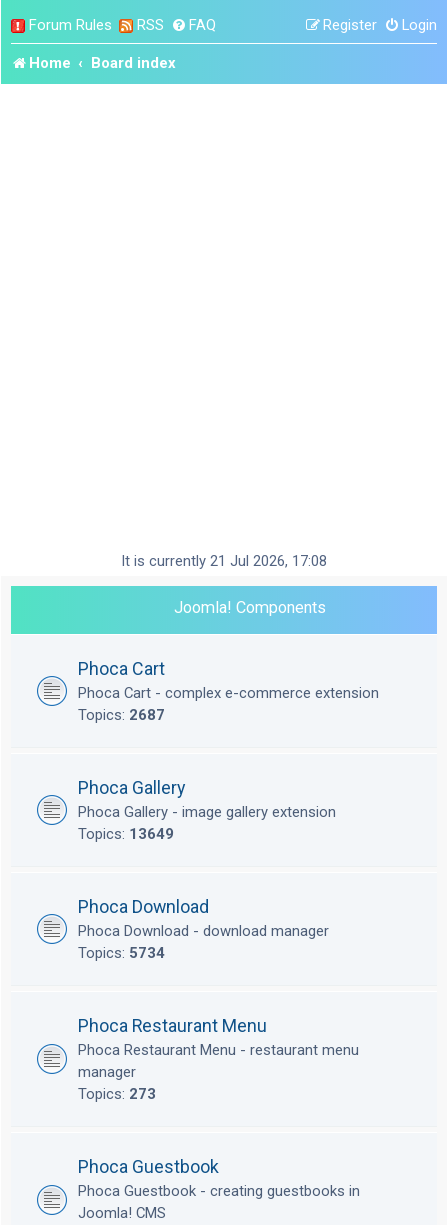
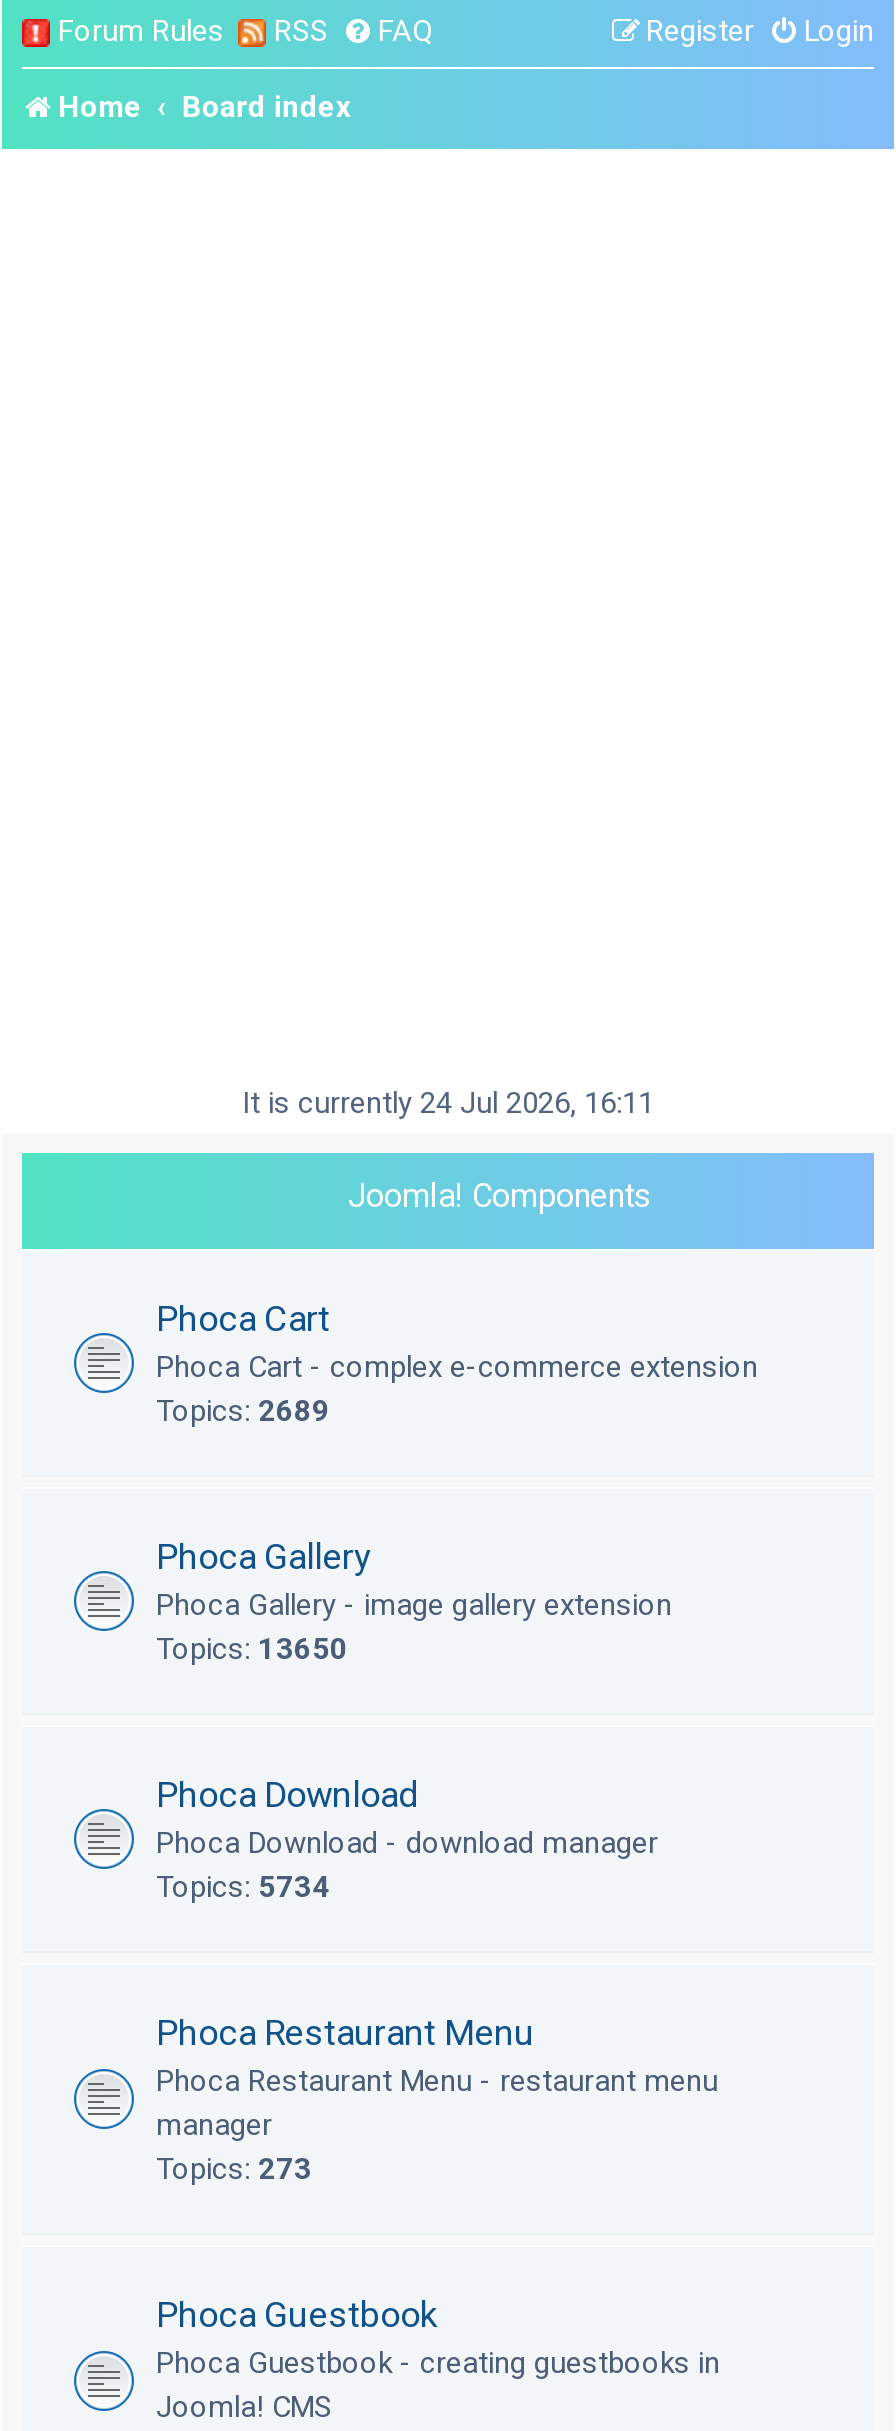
[121,552,327,570] It is currently 21 Jul 2026, 17:08 -> [242,1086,654,1122] It is currently 24 Jul 2026, 16:11
[78,706,165,724] Topics: 2687 -> [156,1394,330,1430] Topics: 2689
[78,825,174,843] Topics: 13649 -> [156,1632,348,1668] Topics: 13650

